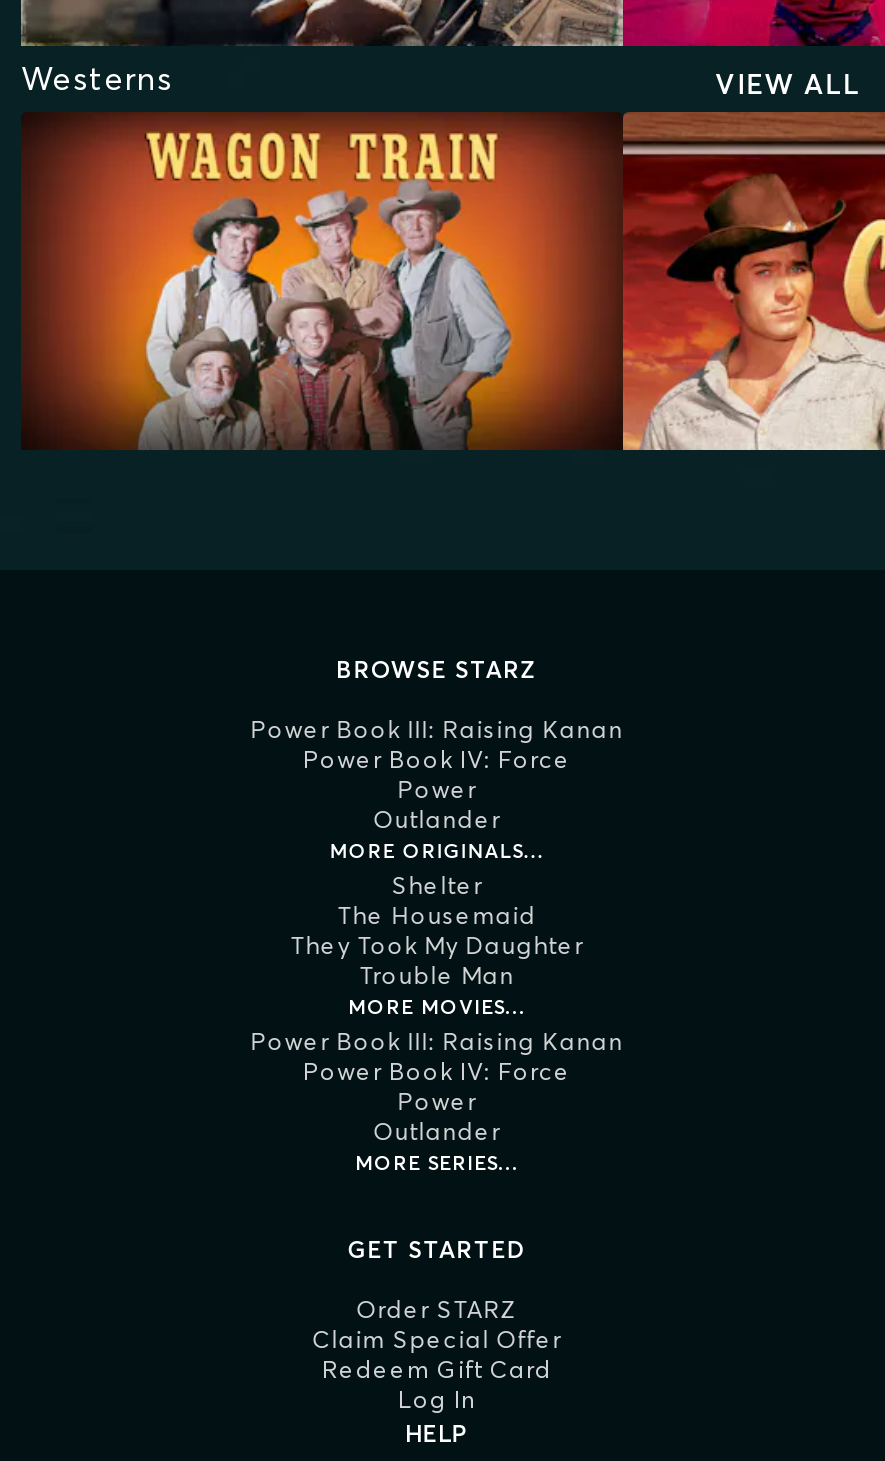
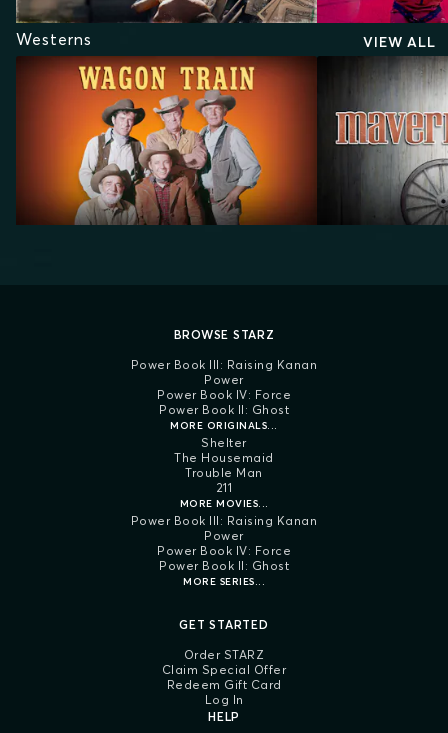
[621,110,879,452] [image] -> [316,56,445,225] [image]
[303,745,571,775] Power Book IV: Force -> none
[373,805,501,835] Outlander -> [157,387,291,417] Power Book IV: Force | Power Book II: Ghost
[291,931,583,961] They Took My Daughter -> none
none -> [216,480,232,495] 211
[303,1057,571,1087] Power Book IV: Force -> none
[373,1117,501,1147] Outlander -> [157,543,291,573] Power Book IV: Force | Power Book II: Ghost

